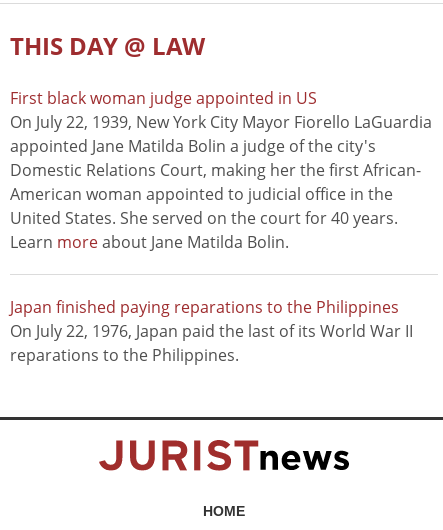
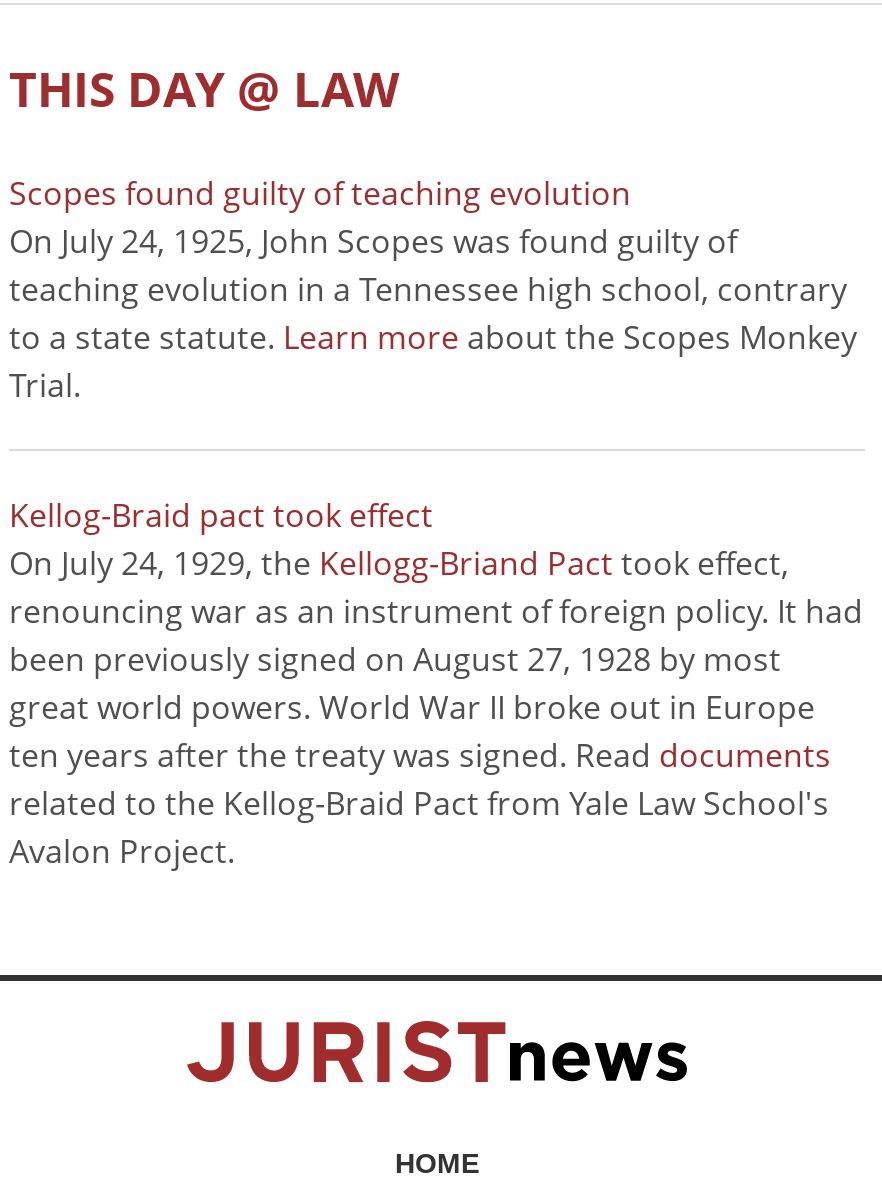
[10,87,432,253] First black woman judge appointed in US | On July 22, 1939, New York City Mayor Fiorello LaGuardia | appointed Jane Matilda Bolin a judge of the city's | Domestic Relations Court, making her the first African- | American woman appointed to judicial office in the | United States. She served on the court for 40 years. | Learn more about Jane Matilda Bolin. -> [9,171,857,407] Scopes found guilty of teaching evolution | On July 24, 1925, John Scopes was found guilty of | teaching evolution in a Tennessee high school, contrary | to a state statute. Learn more about the Scopes Monkey | Trial.
[10,296,413,366] Japan finished paying reparations to the Philippines | On July 22, 1976, Japan paid the last of its World War II | reparations to the Philippines. -> [9,493,863,873] Kellog-Braid pact took effect | On July 24, 1929, the Kellogg-Briand Pact took effect, | renouncing war as an instrument of foreign policy. It had | been previously signed on August 27, 1928 by most | great world powers. World War II broke out in Europe | ten years after the treaty was signed. Read documents | related to the Kellog-Braid Pact from Yale Law School's | Avalon Project.

